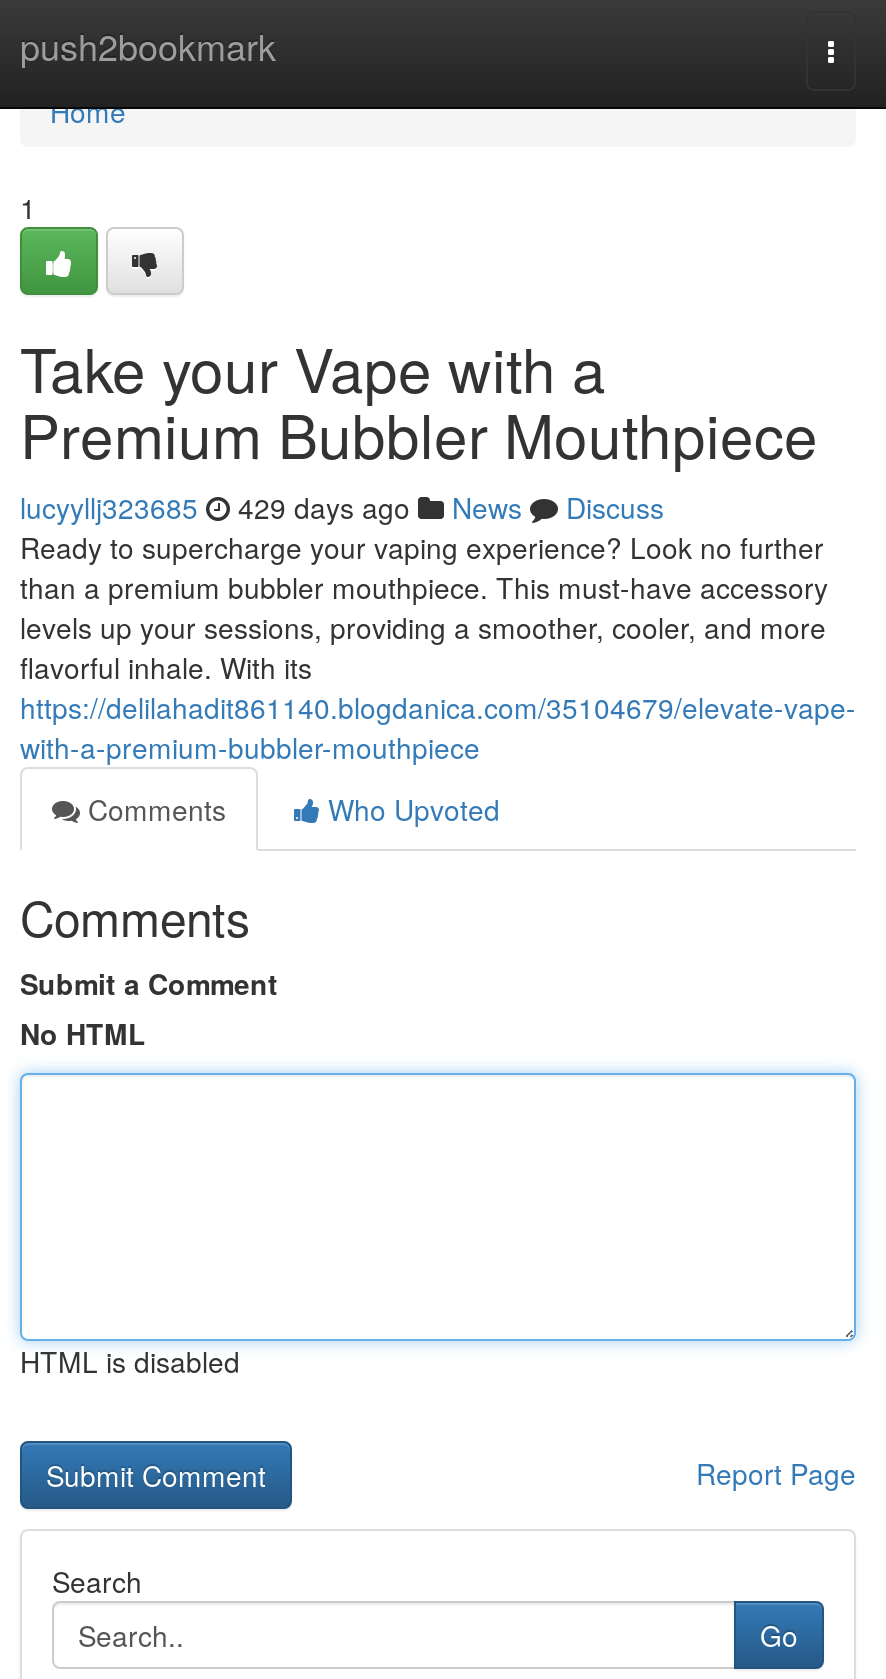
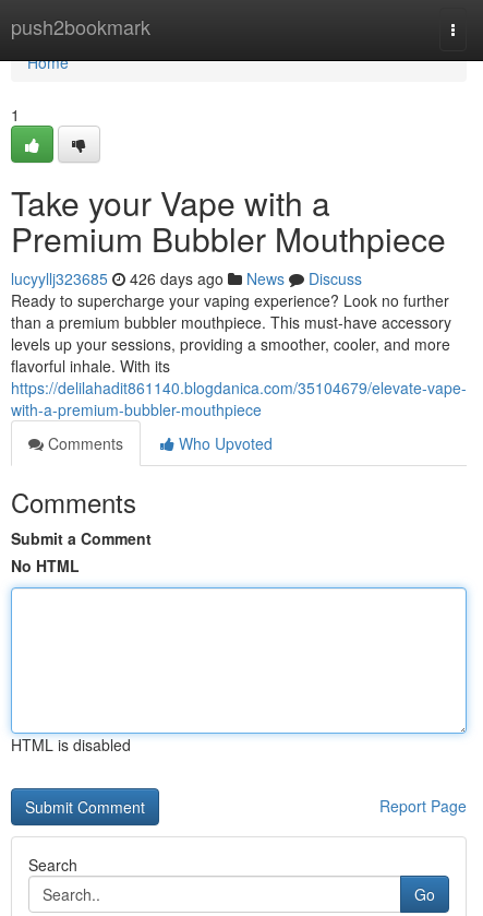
[20,487,664,527] lucyyllj323685 429 days ago News Discuss -> [11,267,362,289] lucyyllj323685 426 days ago News Discuss

